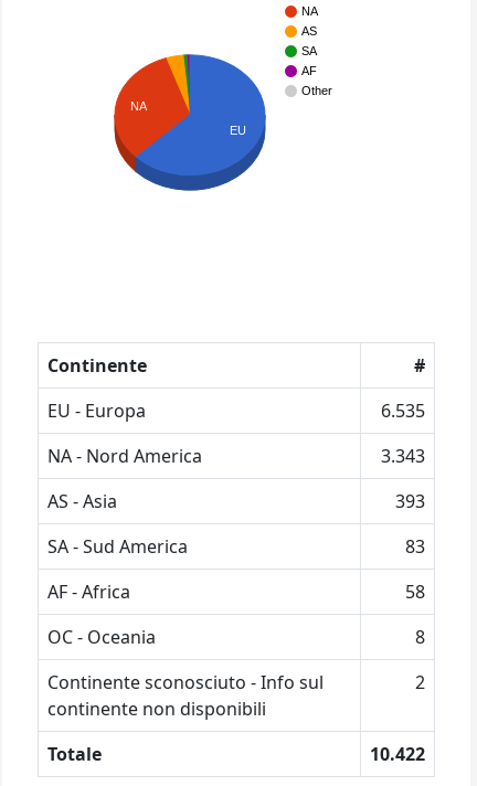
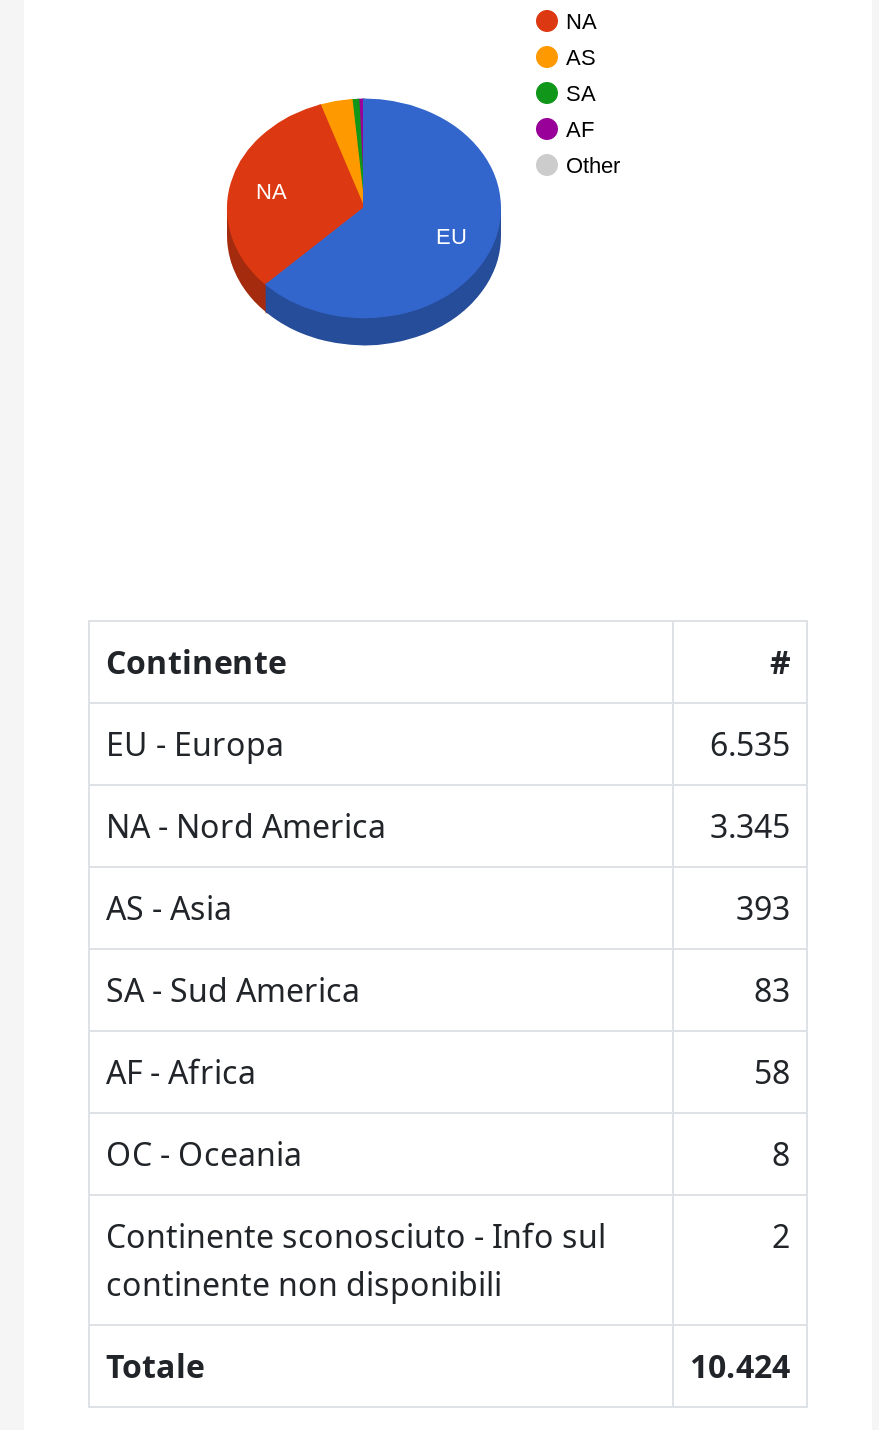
[381,444,425,468] 3.343 -> [710,804,790,848] 3.345
[370,742,425,766] 10.422 -> [690,1344,790,1388] 10.424

